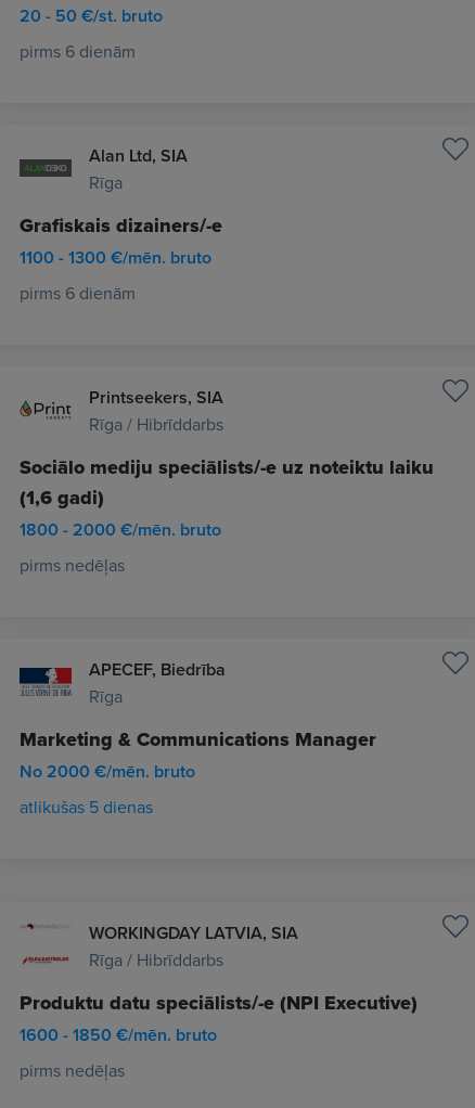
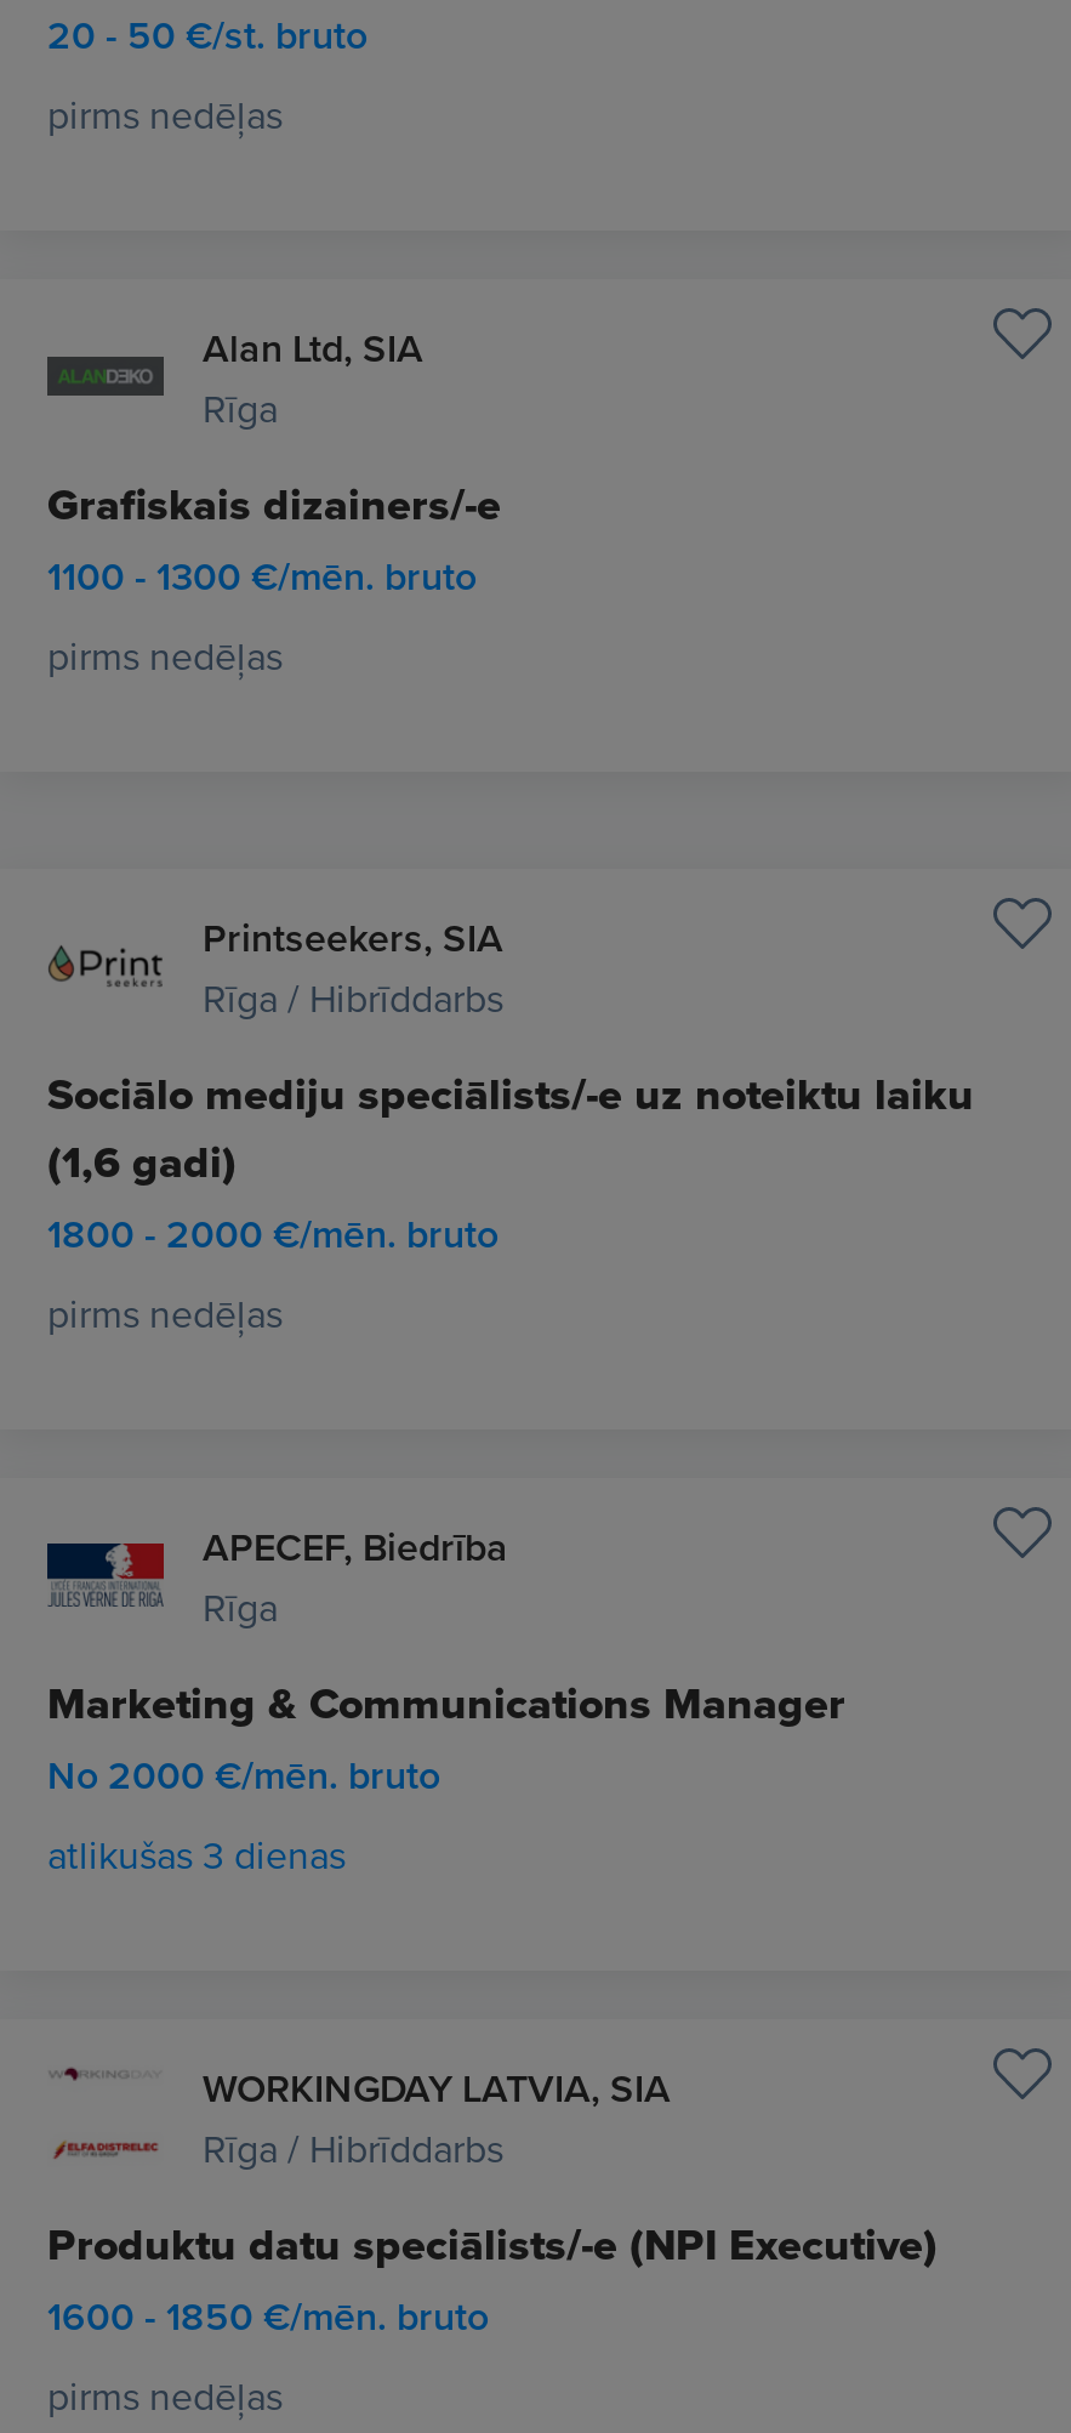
[20,39,136,63] pirms 6 dienām -> [47,87,283,141] pirms nedēļas
[20,281,136,305] pirms 6 dienām -> [47,629,283,682] pirms nedēļas
moved [20,385,434,784] -> [47,910,974,1803]: Printseekers, SIA | Rīga / Hibrīddarbs | Sociālo mediju speciālists/-e uz noteiktu laiku | ... | Marketing & Communications Manager | No 2000 €/mēn. bruto
[20,795,153,819] atlikušas 5 dienas -> [47,1827,346,1881] atlikušas 3 dienas

